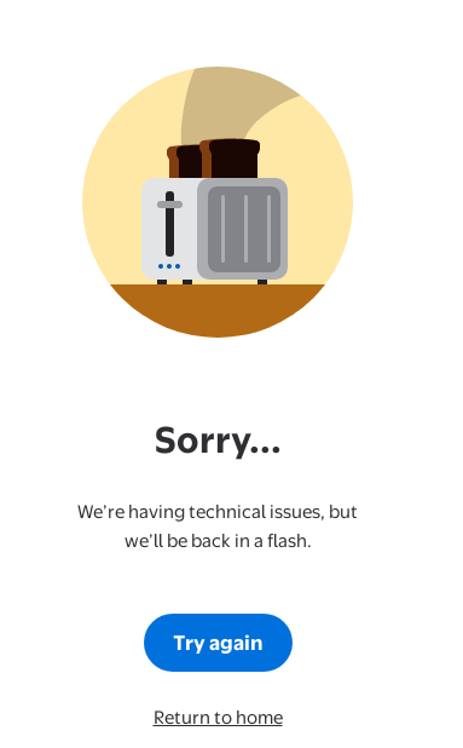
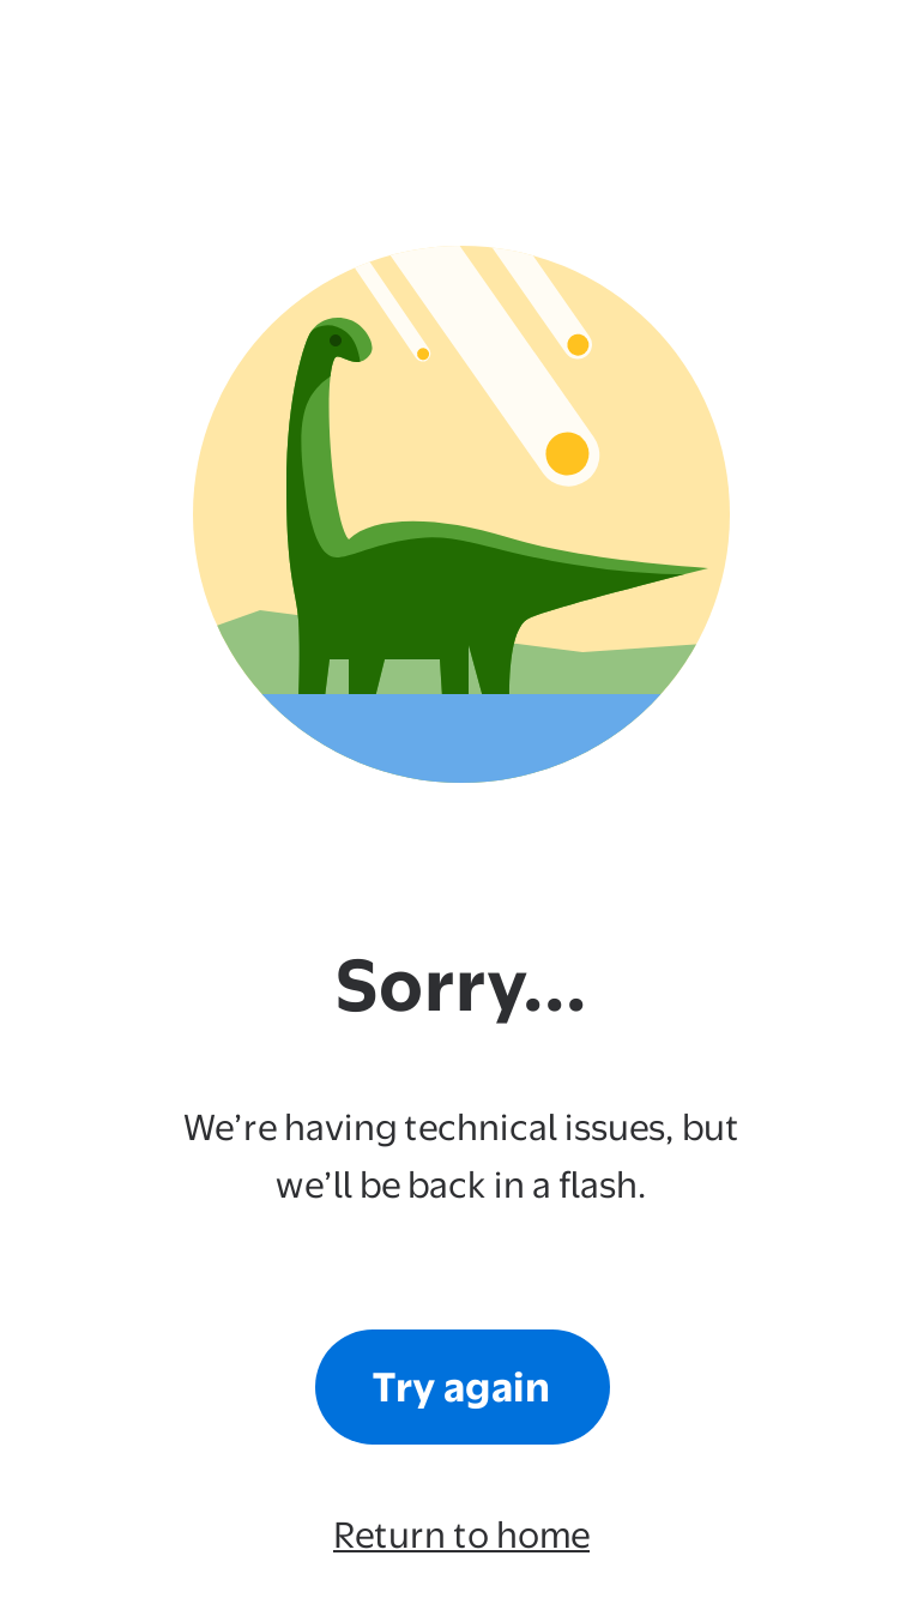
[96,67,337,339] [image] -> [217,248,706,785] [image]

